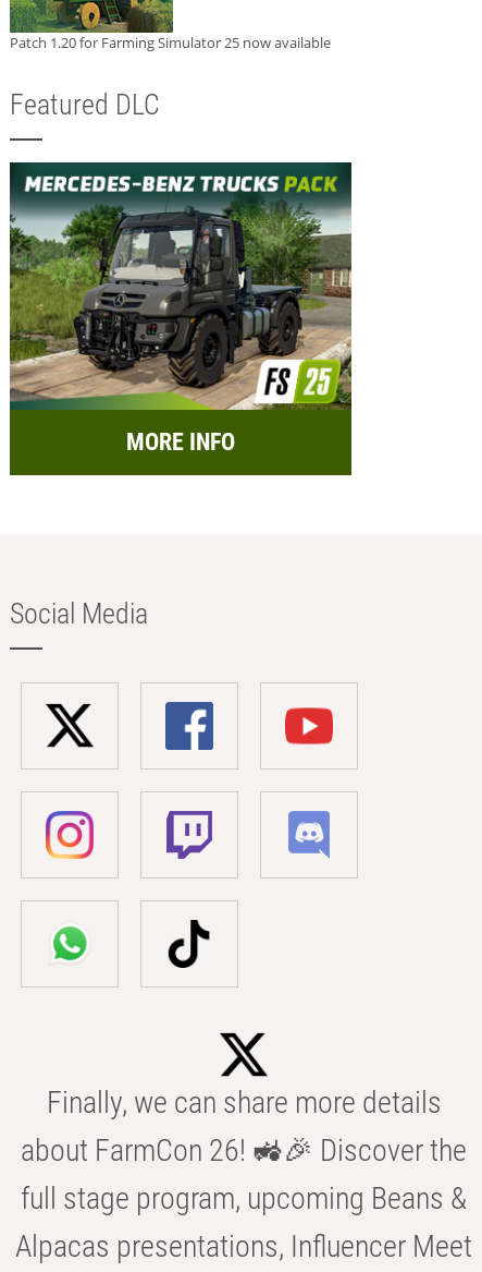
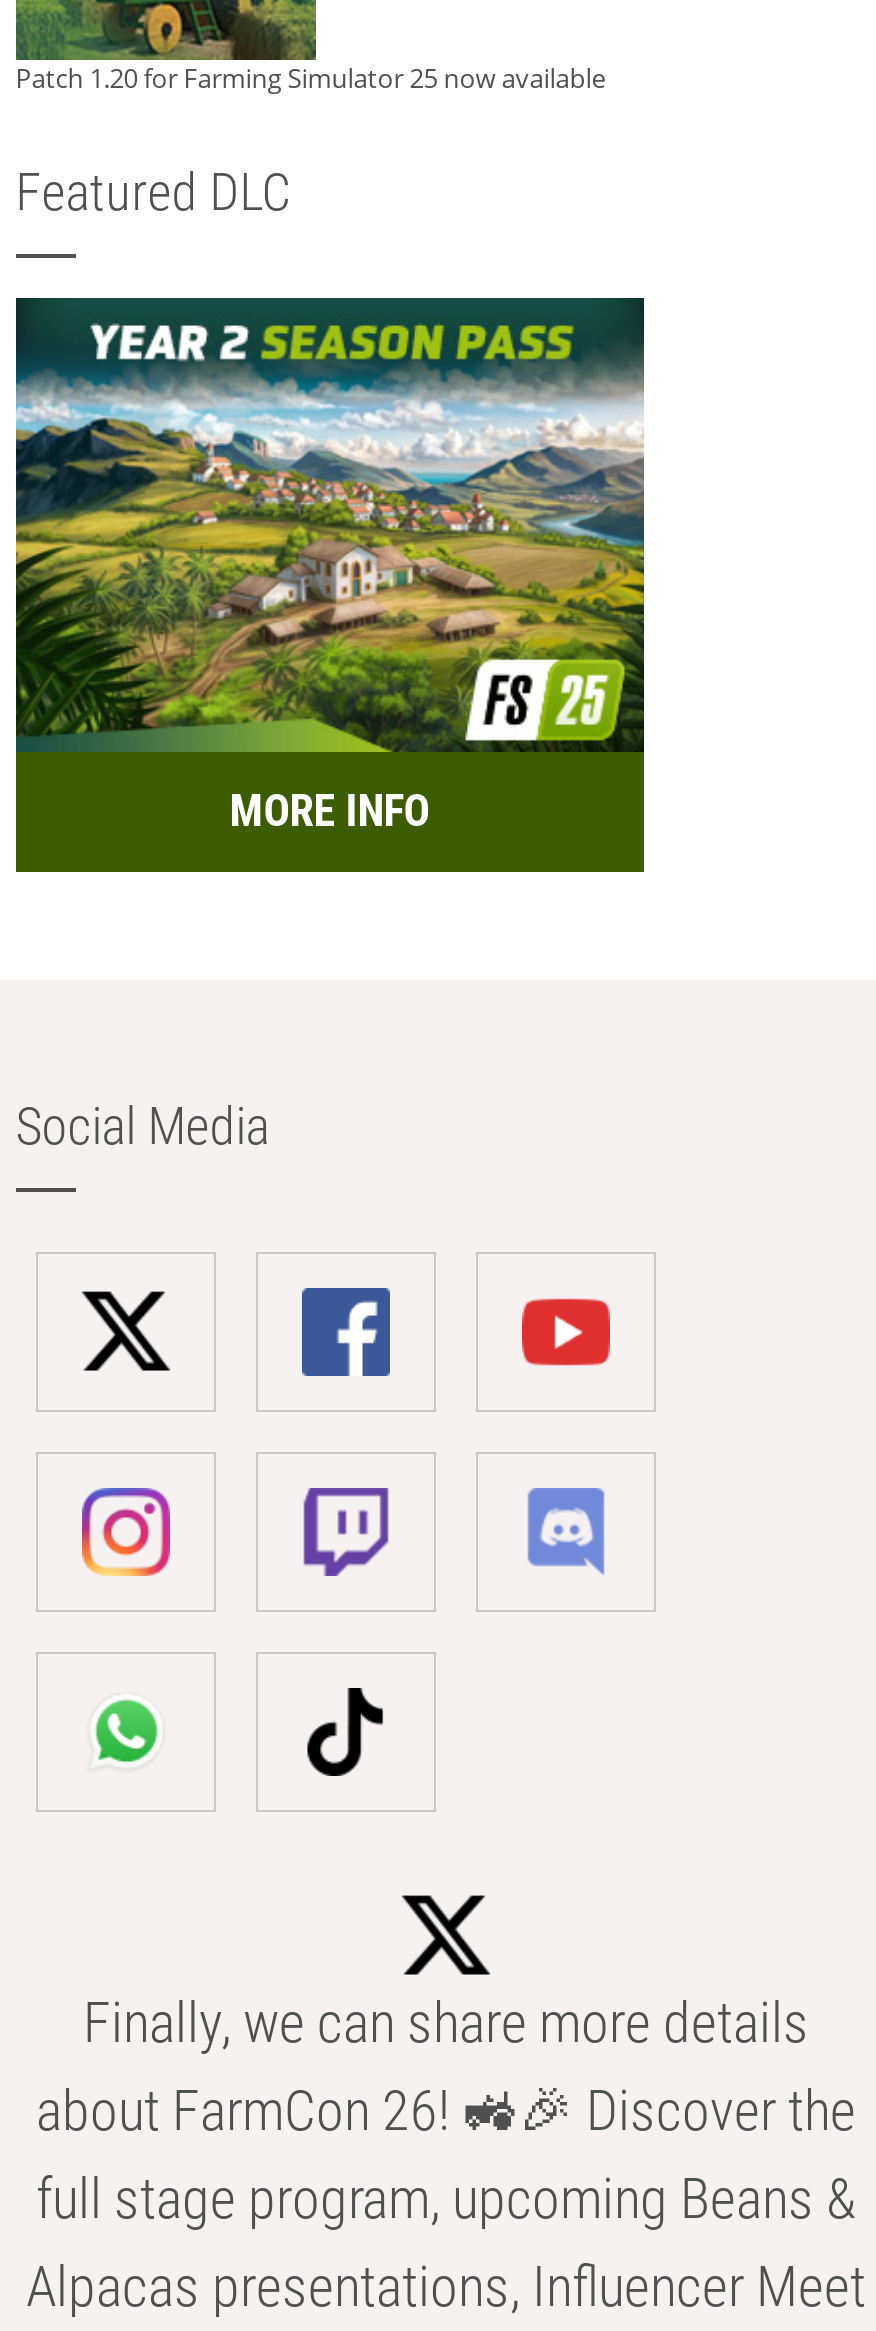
[9,175,353,411] [image] -> [14,324,646,752] [image]

